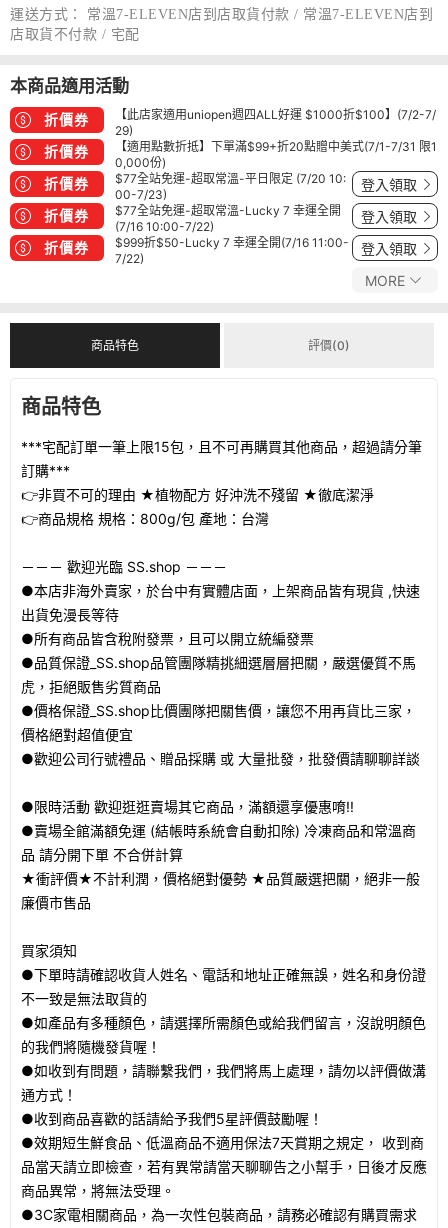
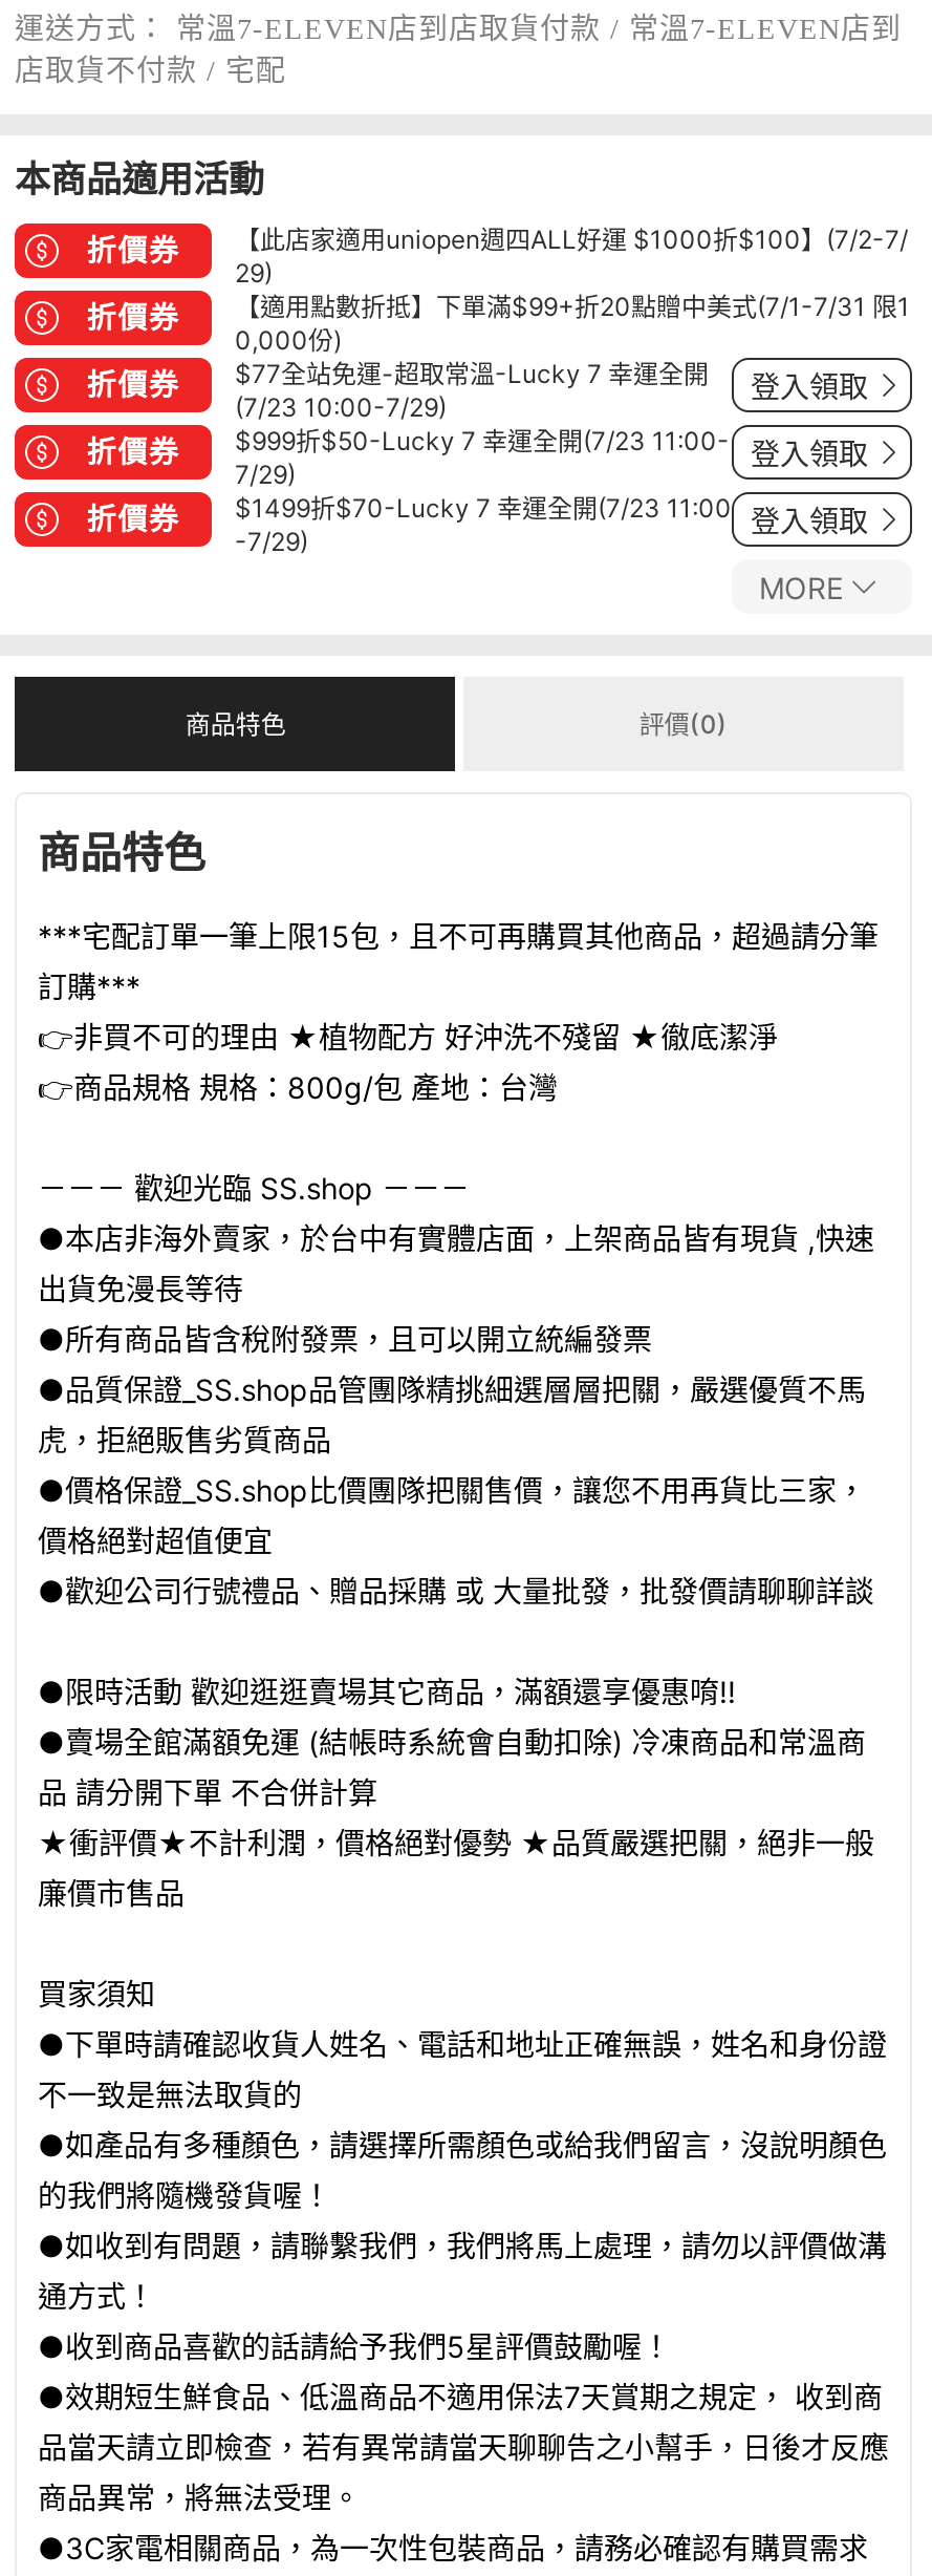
[115,171,346,202] $77全站免運-超取常溫-平日限定 (7/20 10: | 00-7/23) -> [235,391,447,423] (7/23 10:00-7/29)
moved [115,203,341,218] -> [235,358,709,389]: $77全站免運-超取常溫-Lucky 7 幸運全開
[115,219,214,234] (7/16 10:00-7/22) -> [235,425,730,490] $999折$50-Lucky 7 幸運全開(7/23 11:00- | 7/29)
[115,235,349,250] $999折$50-Lucky 7 幸運全開(7/16 11:00- -> [235,492,732,524] $1499折$70-Lucky 7 幸運全開(7/23 11:00
[115,251,144,266] 7/22) -> [235,526,308,557] -7/29)

